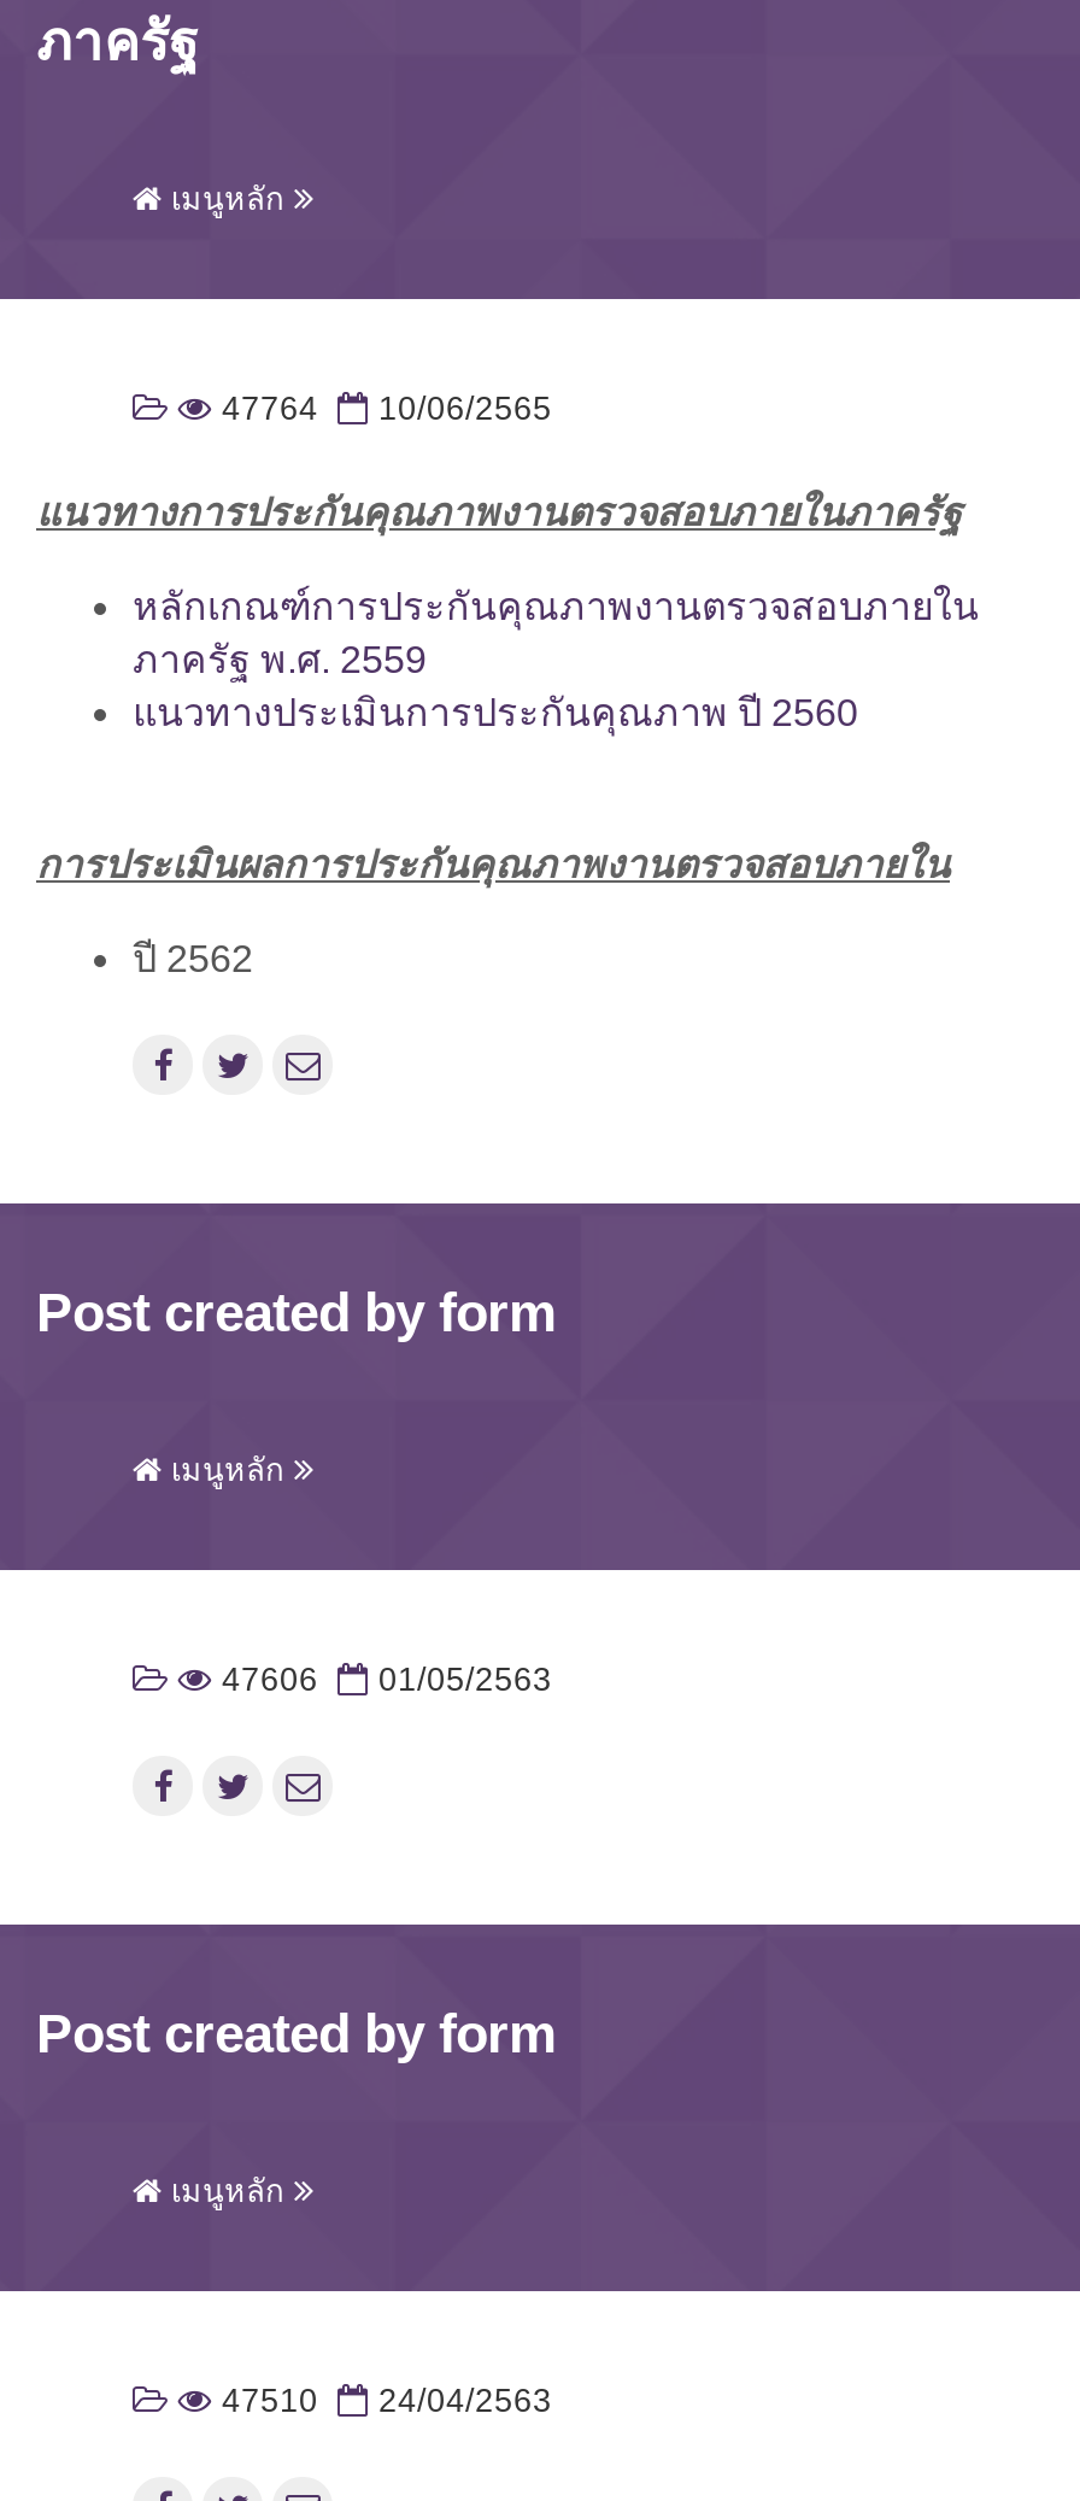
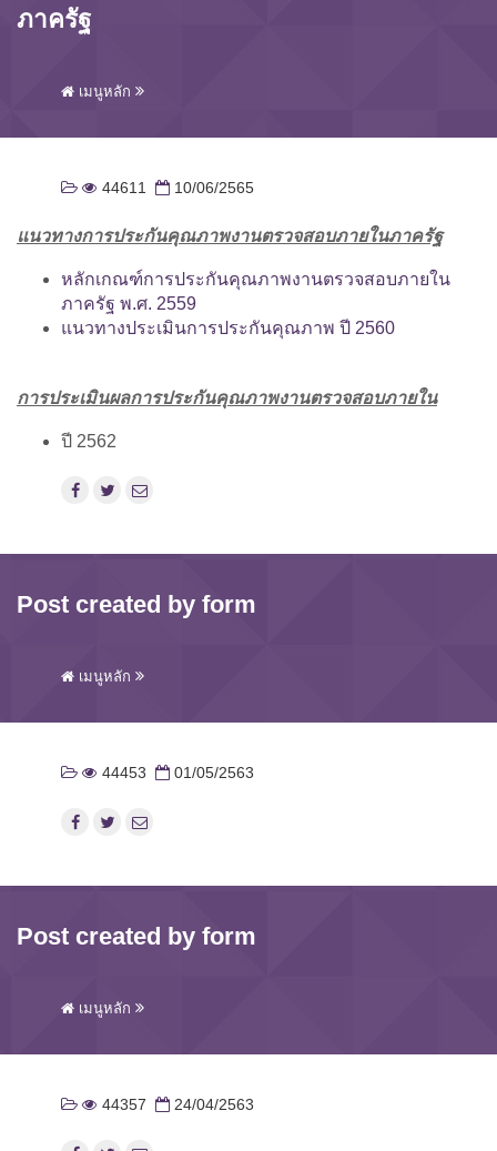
[212,390,552,427] 47764 10/06/2565 -> [98,180,254,196] 44611 10/06/2565
[212,1661,552,1698] 47606 01/05/2563 -> [98,765,254,781] 44453 01/05/2563
[212,2383,552,2419] 47510 24/04/2563 -> [98,1097,254,1113] 44357 24/04/2563

